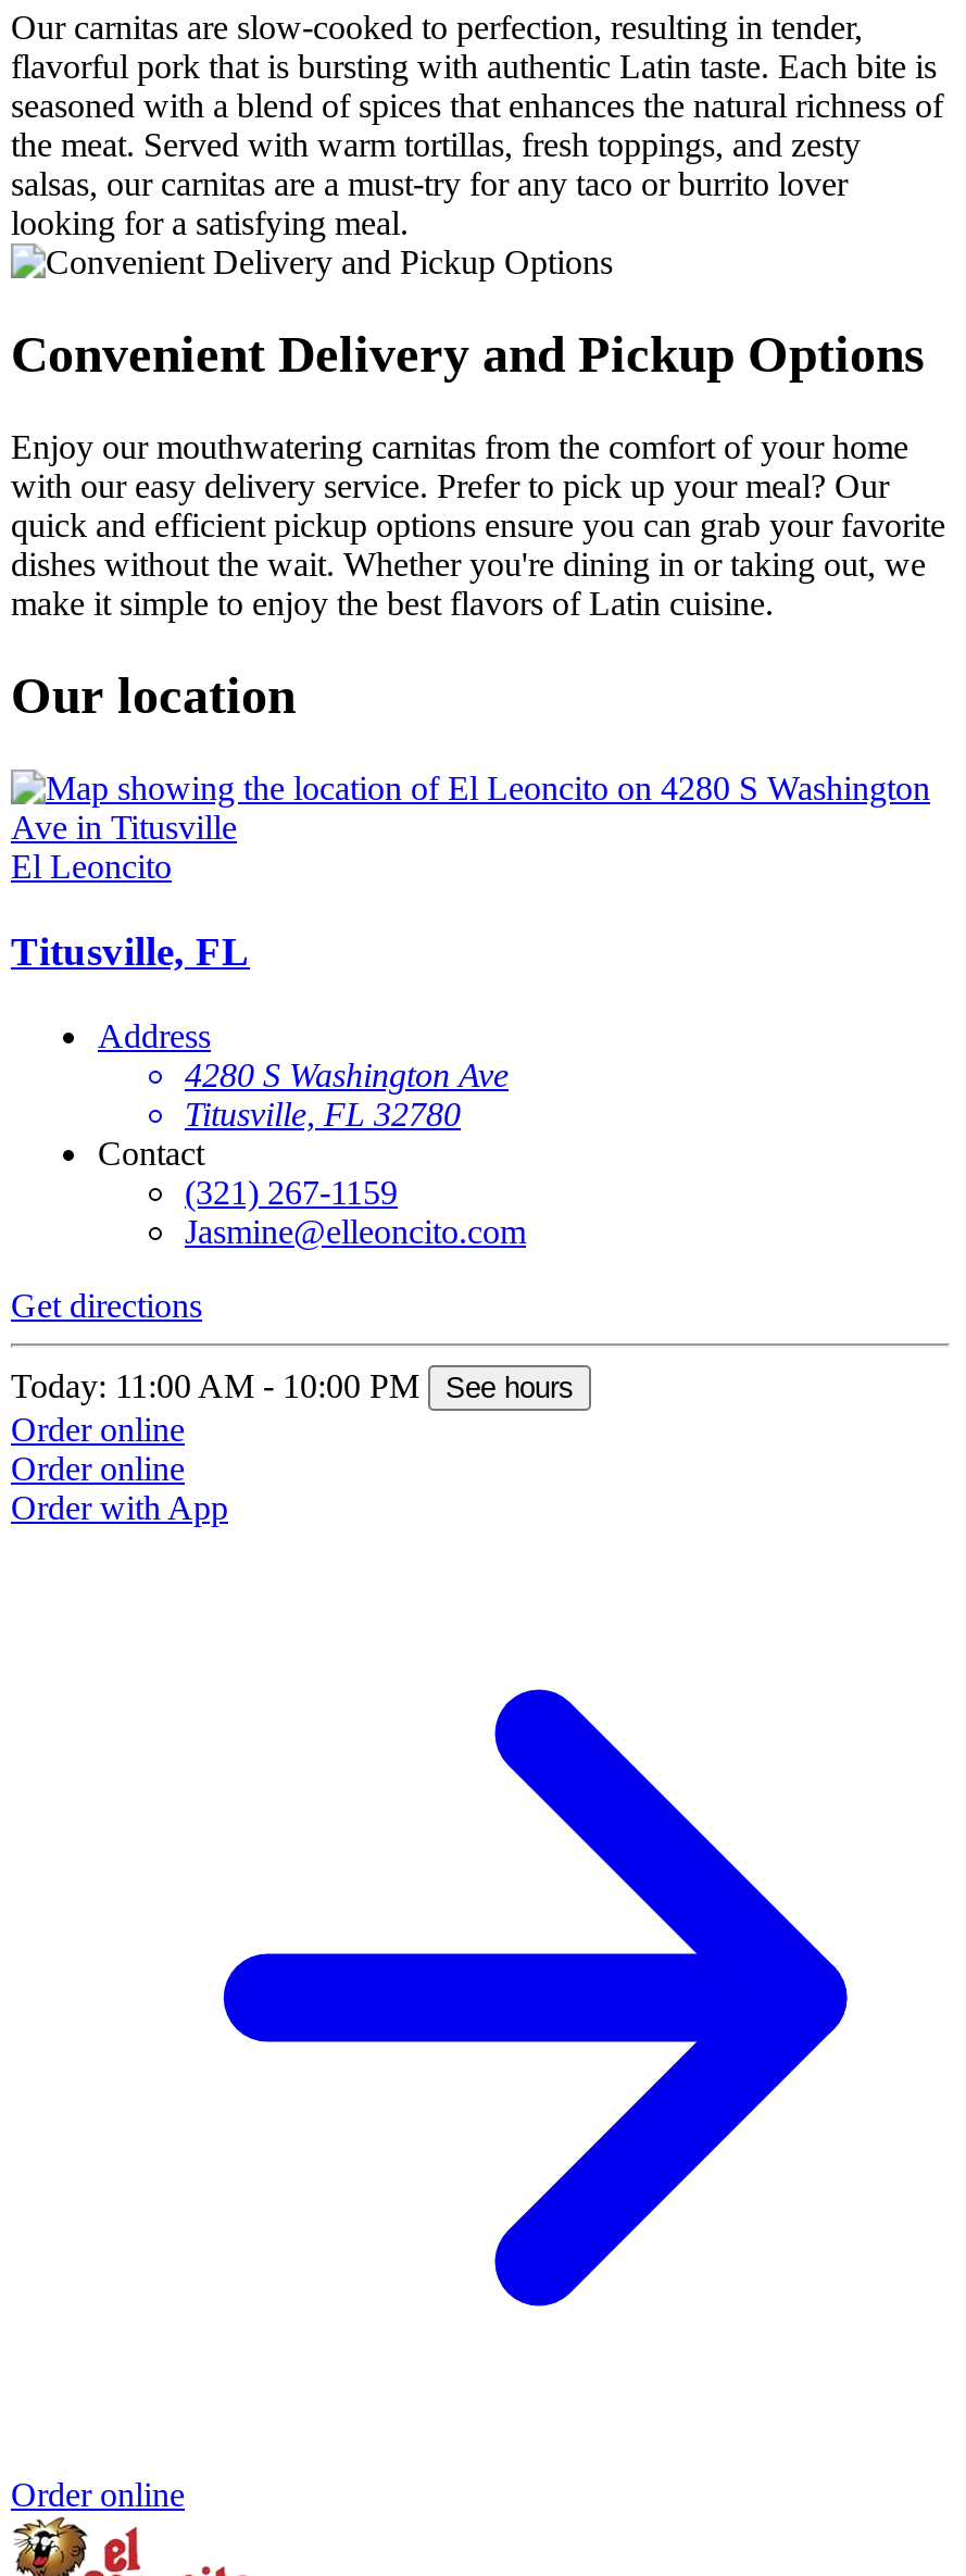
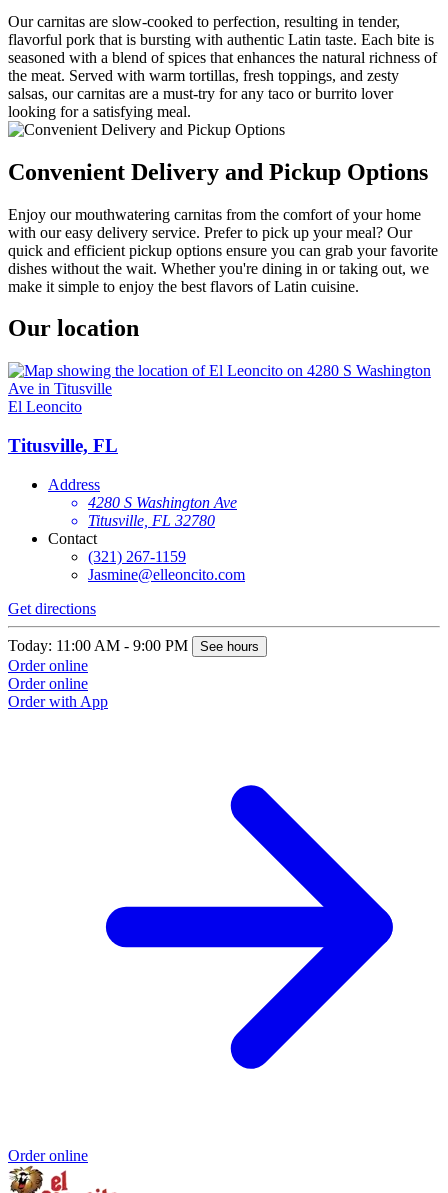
[11,1367,574,1404] Today: 11:00 AM - 10:00 PM See hours -> [8,637,259,654] Today: 11:00 AM - 9:00 PM See hours

